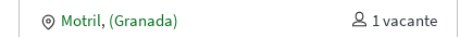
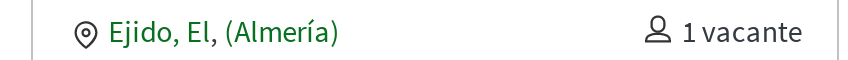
[60,9,178,30] Motril, (Granada) -> [108,11,340,49] Ejido, El, (Almería)

